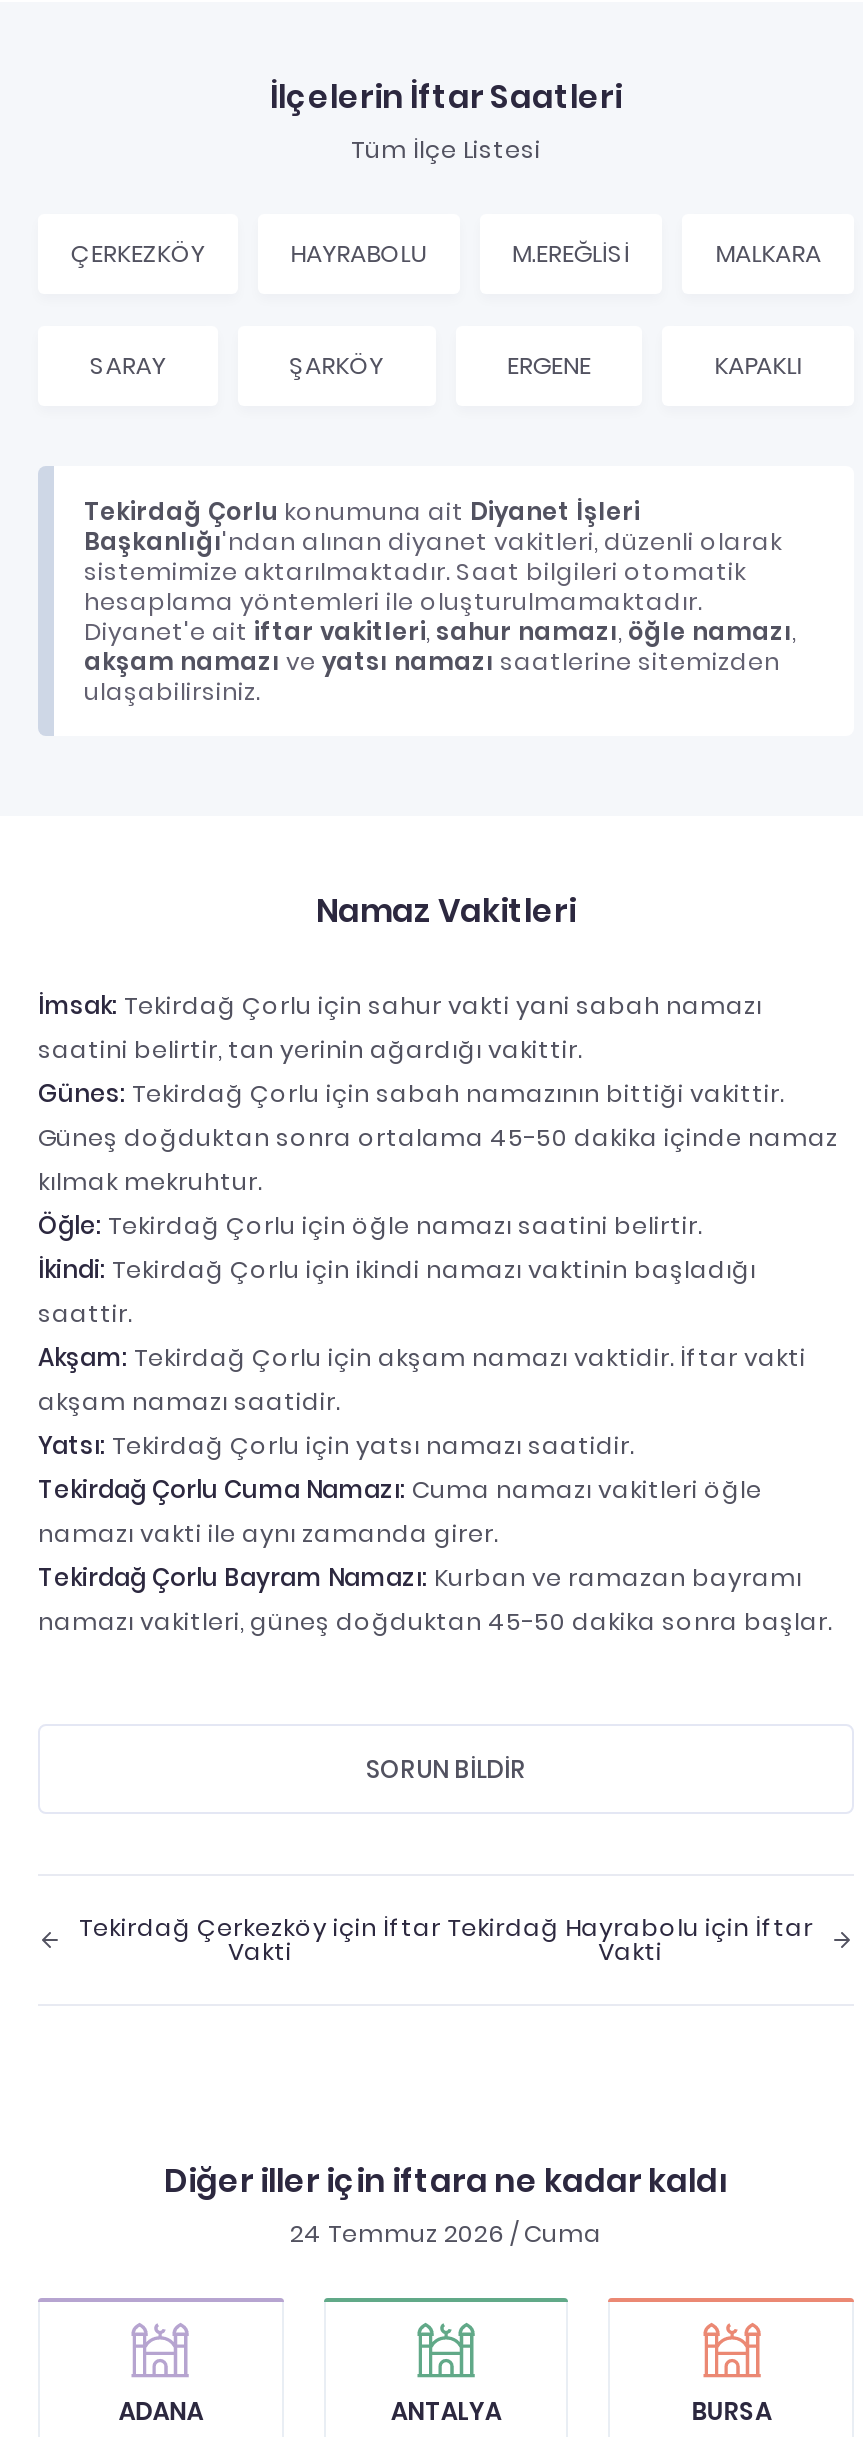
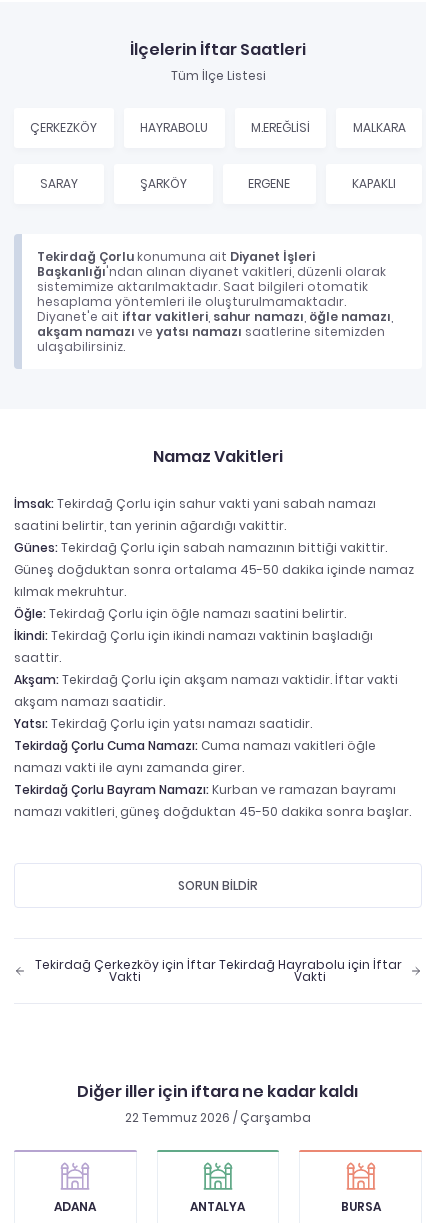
[290,2216,602,2250] 24 Temmuz 2026 / Cuma -> [125,1109,311,1126] 22 Temmuz 2026 / Çarşamba

